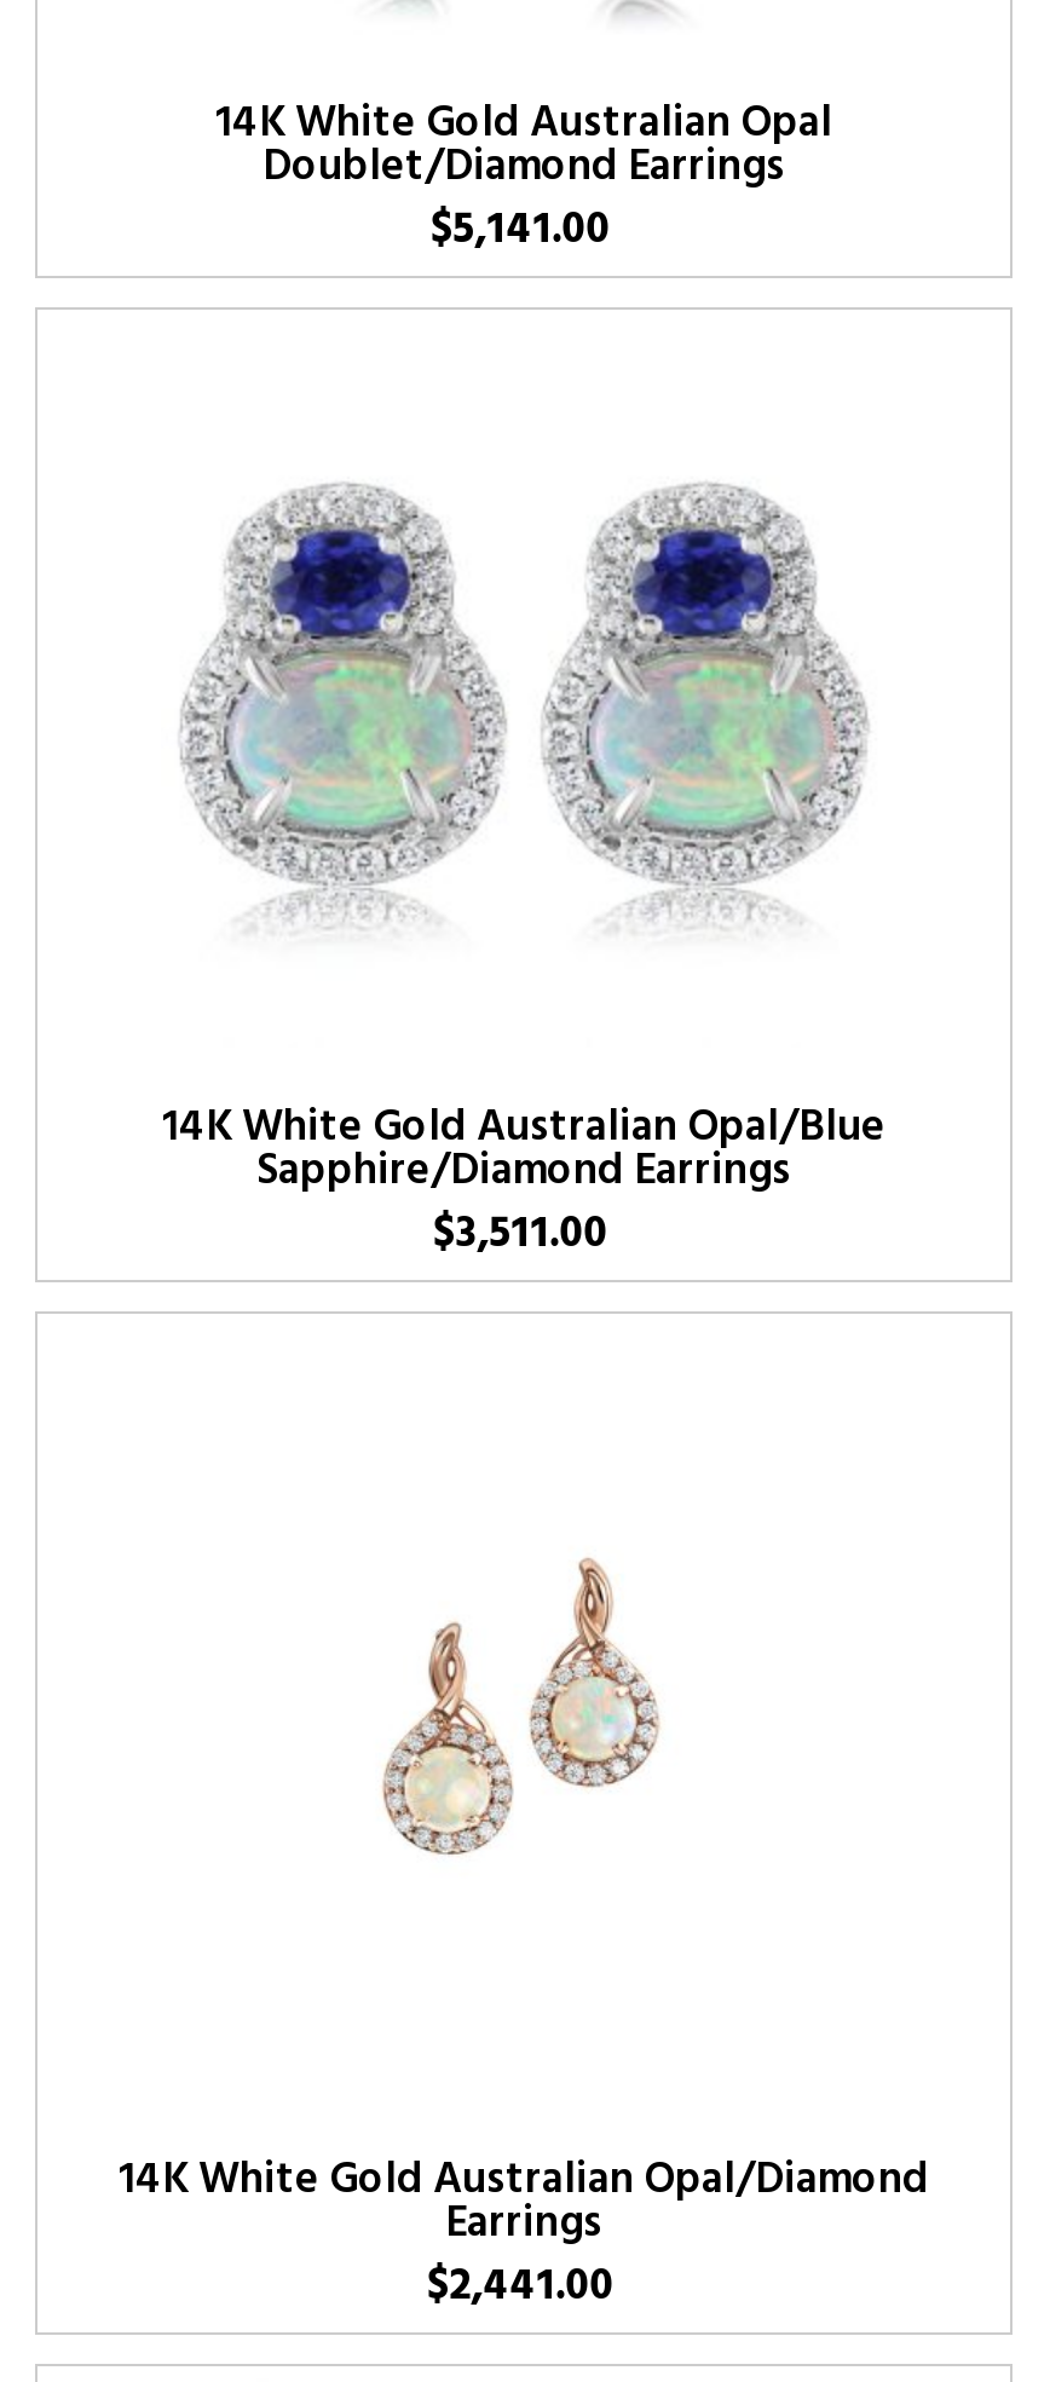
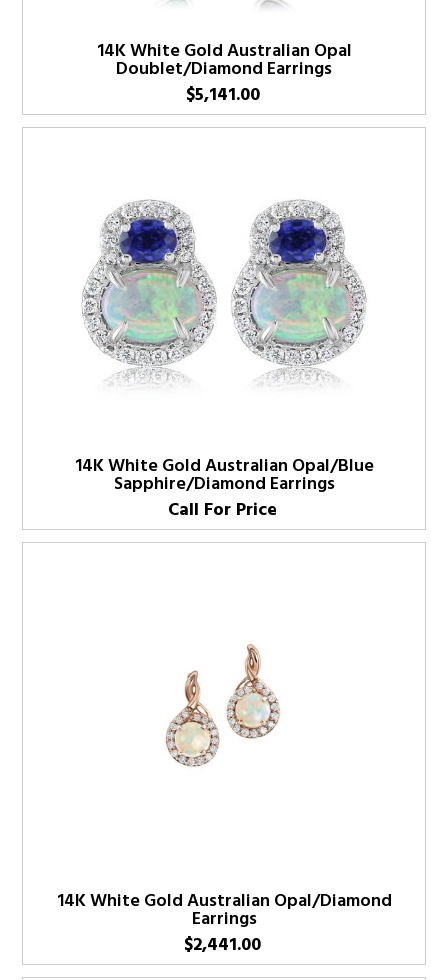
[434,1200,608,1270] $3,511.00 -> [168,496,277,525] Call For Price

